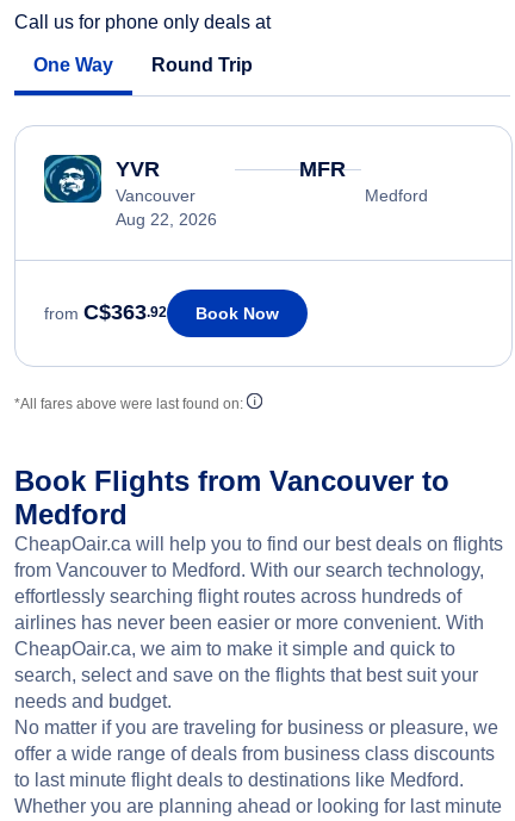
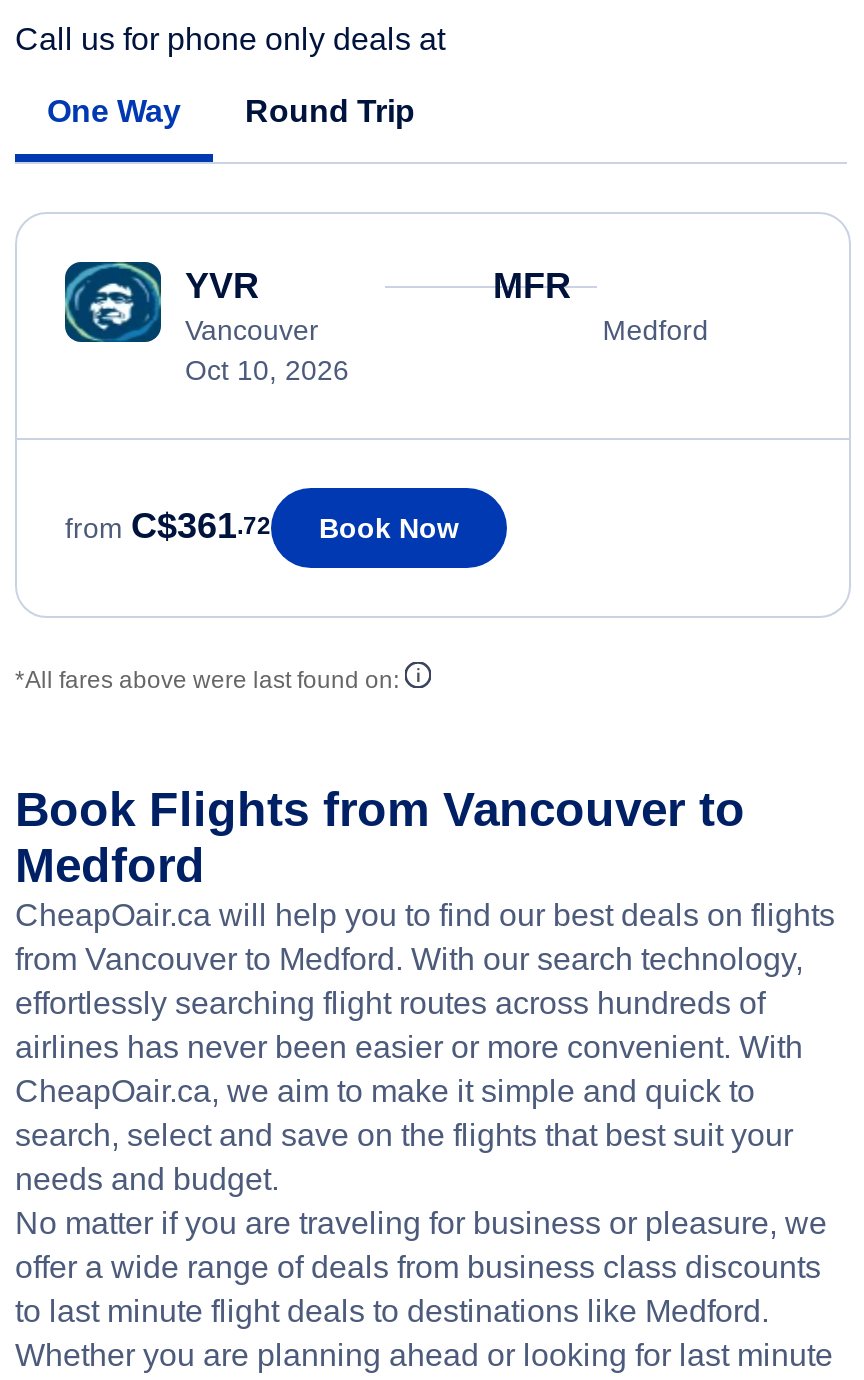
[116,210,217,229] Aug 22, 2026 -> [185,354,349,386] Oct 10, 2026
[44,301,279,325] from C$363.92 Book Now -> [65,507,459,547] from C$361.72 Book Now

